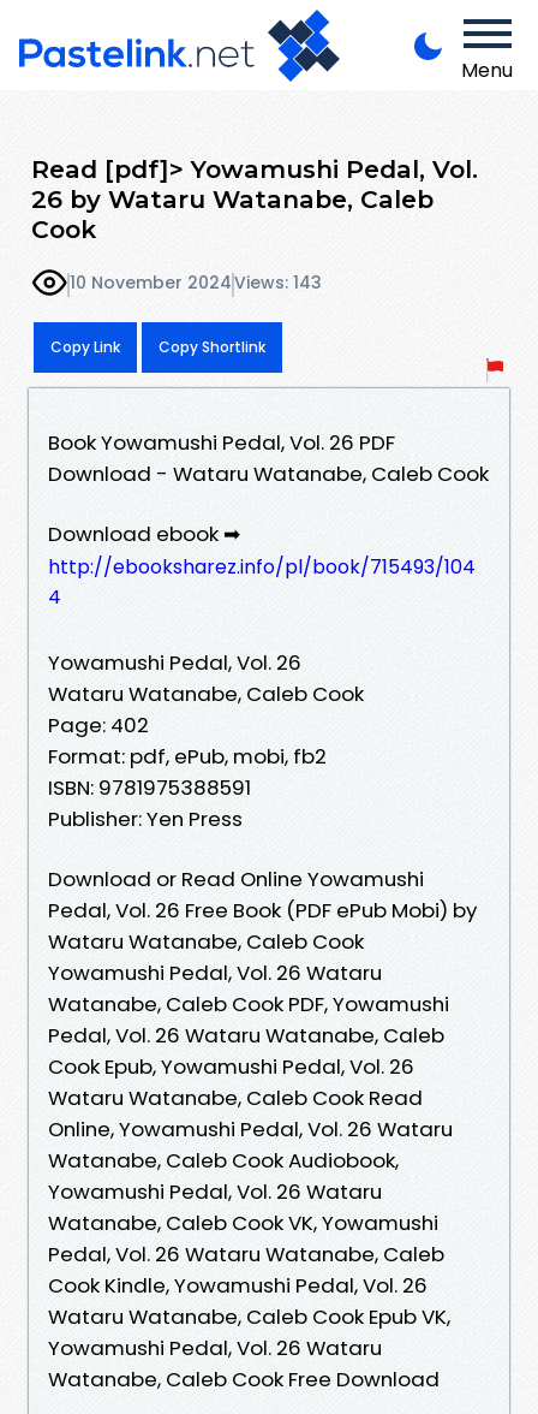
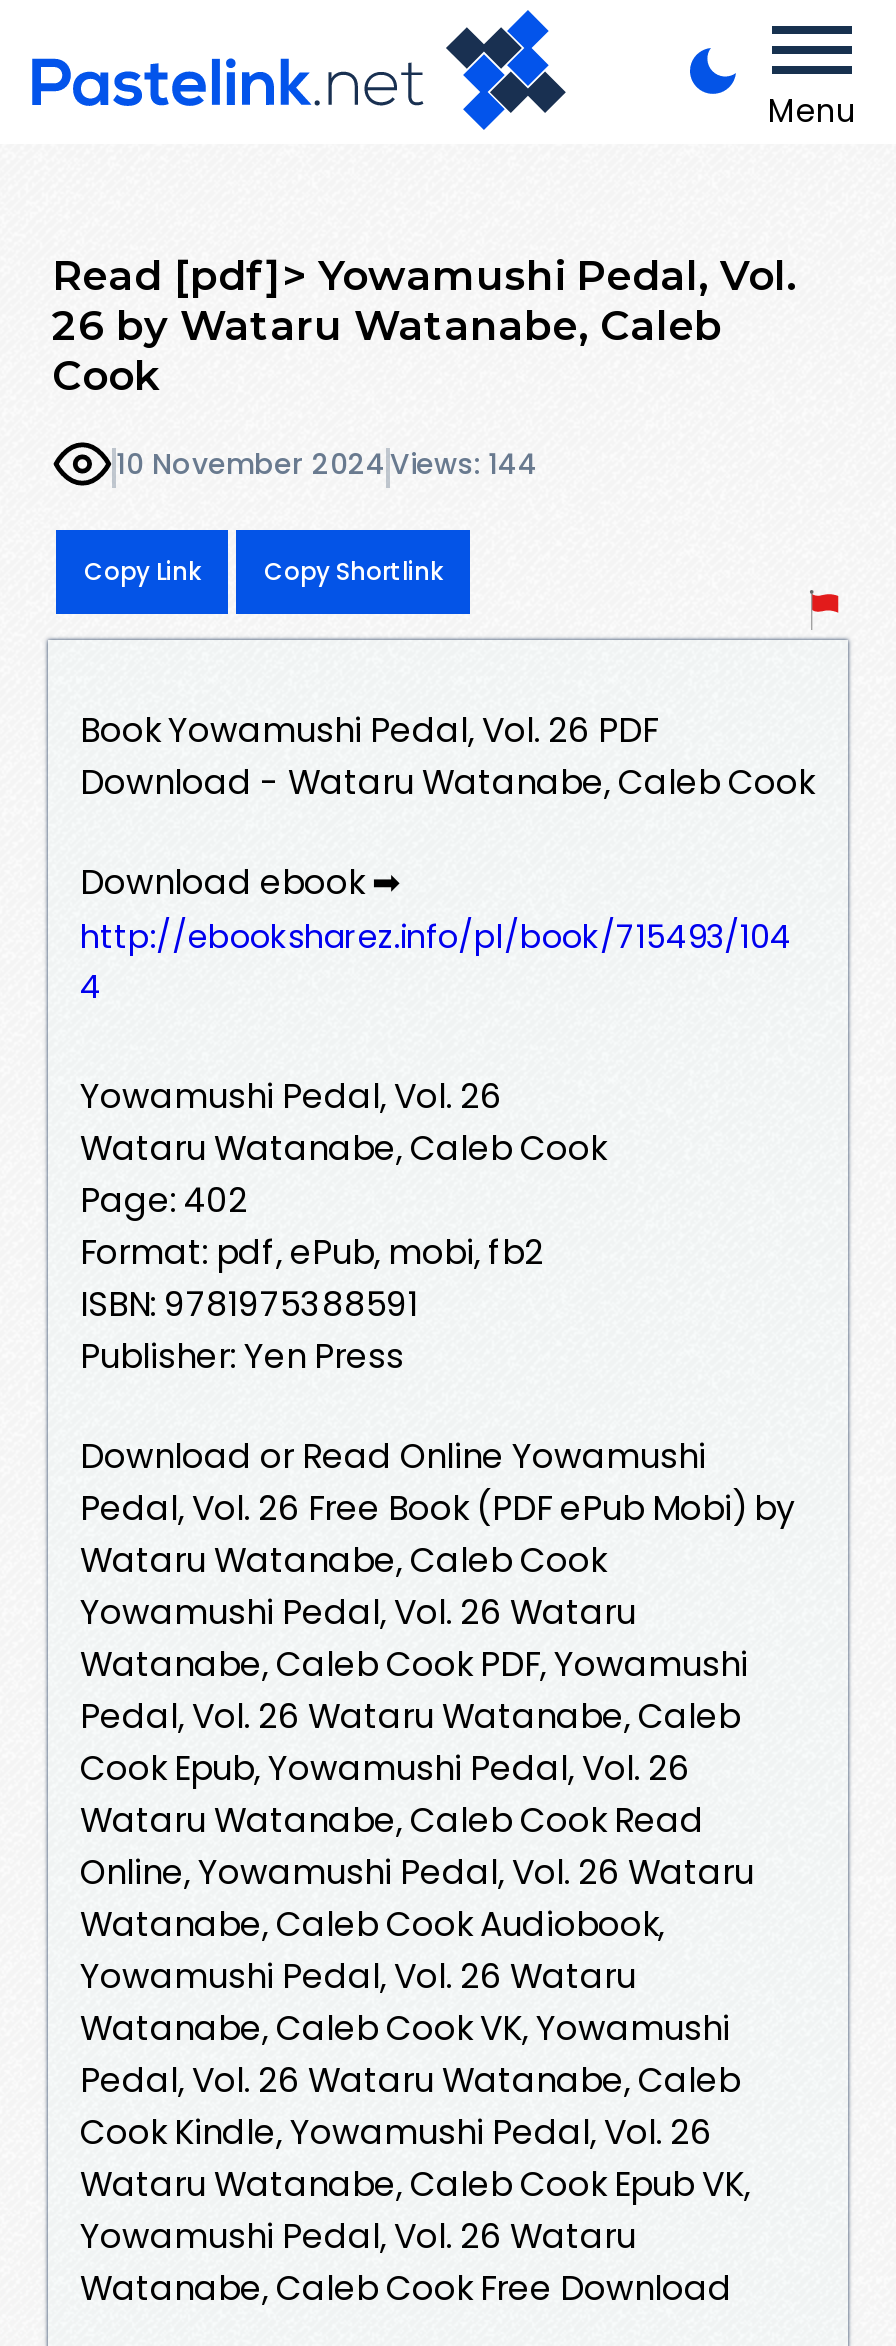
[70,271,322,295] 10 November 2024 Views: 143 -> [116,445,538,485] 10 November 2024 Views: 144

